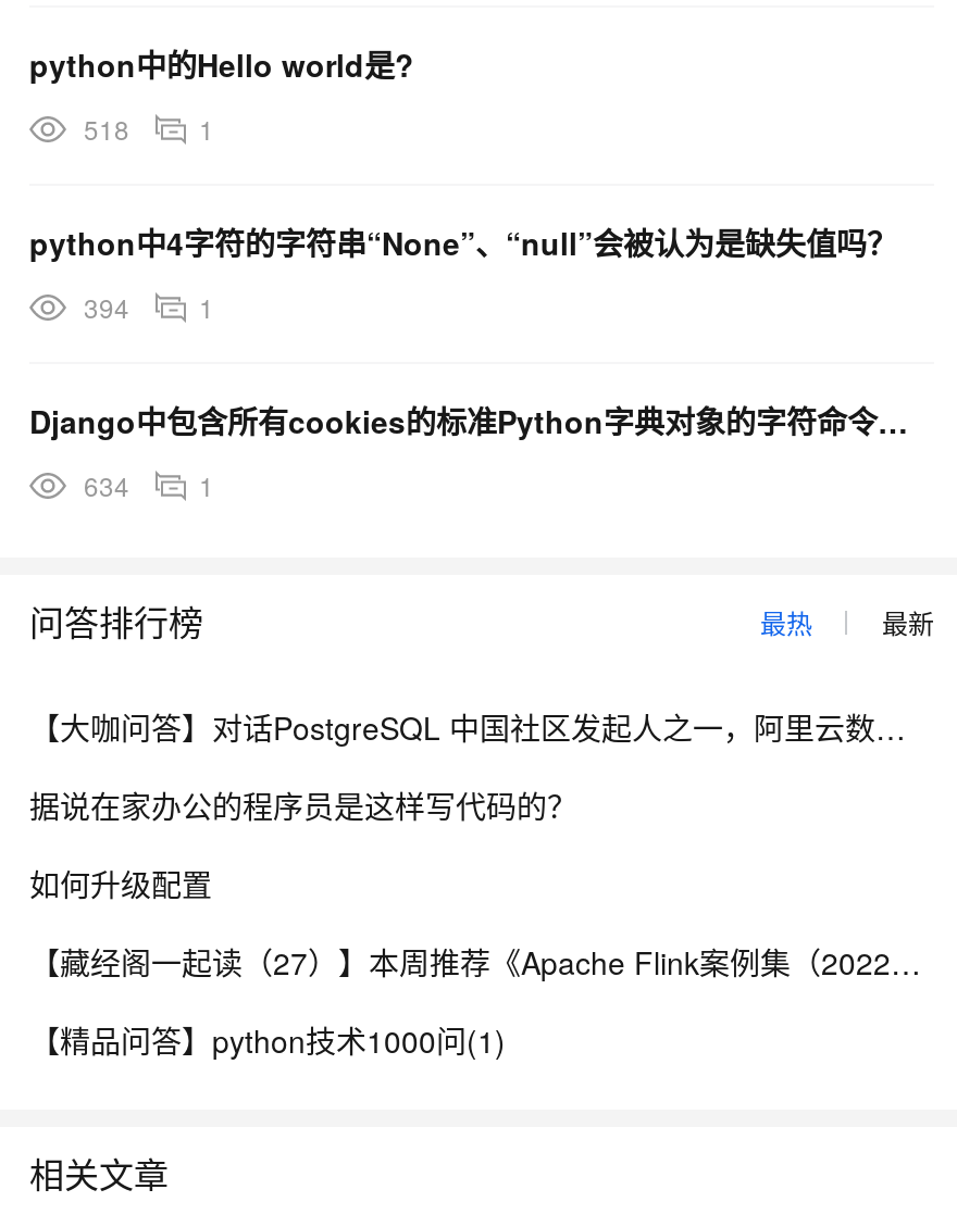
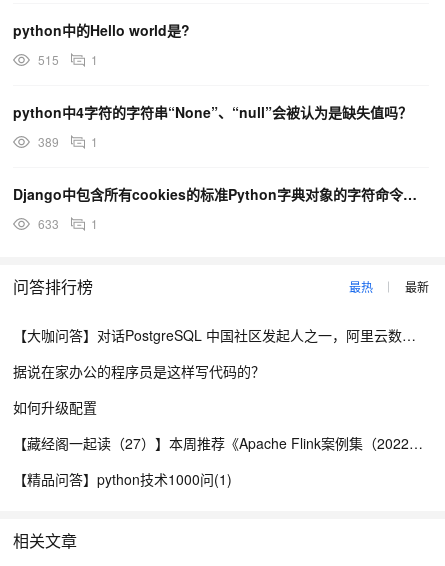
[84,110,214,147] 518 1 -> [38,51,98,68] 515 1
[84,288,214,325] 394 1 -> [38,133,98,150] 389 1
[84,466,214,503] 634 1 -> [38,215,98,232] 633 1

